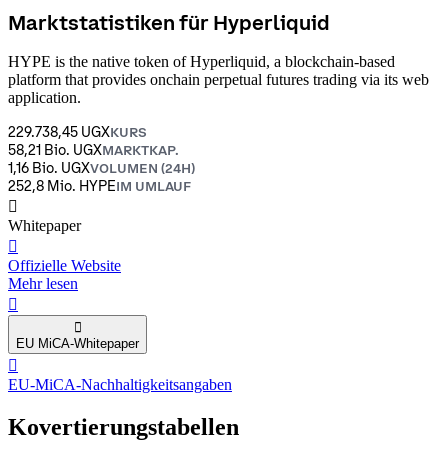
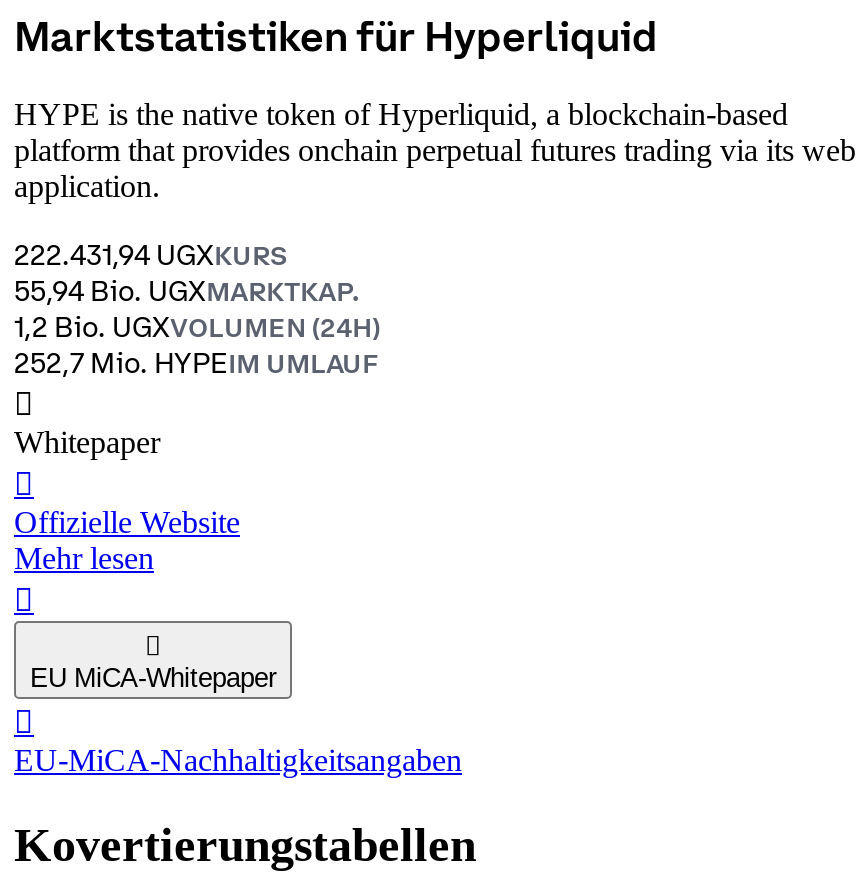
[8,123,147,141] 229.738,45 UGXKURS -> [14,236,288,272] 222.431,94 UGXKURS
[8,141,179,159] 58,21 Bio. UGXMARKTKAP. -> [14,272,360,308] 55,94 Bio. UGXMARKTKAP.
[8,159,195,177] 1,16 Bio. UGXVOLUMEN (24H) -> [14,308,380,344] 1,2 Bio. UGXVOLUMEN (24H)
[8,177,191,195] 252,8 Mio. HYPEIM UMLAUF -> [14,344,378,380] 252,7 Mio. HYPEIM UMLAUF

